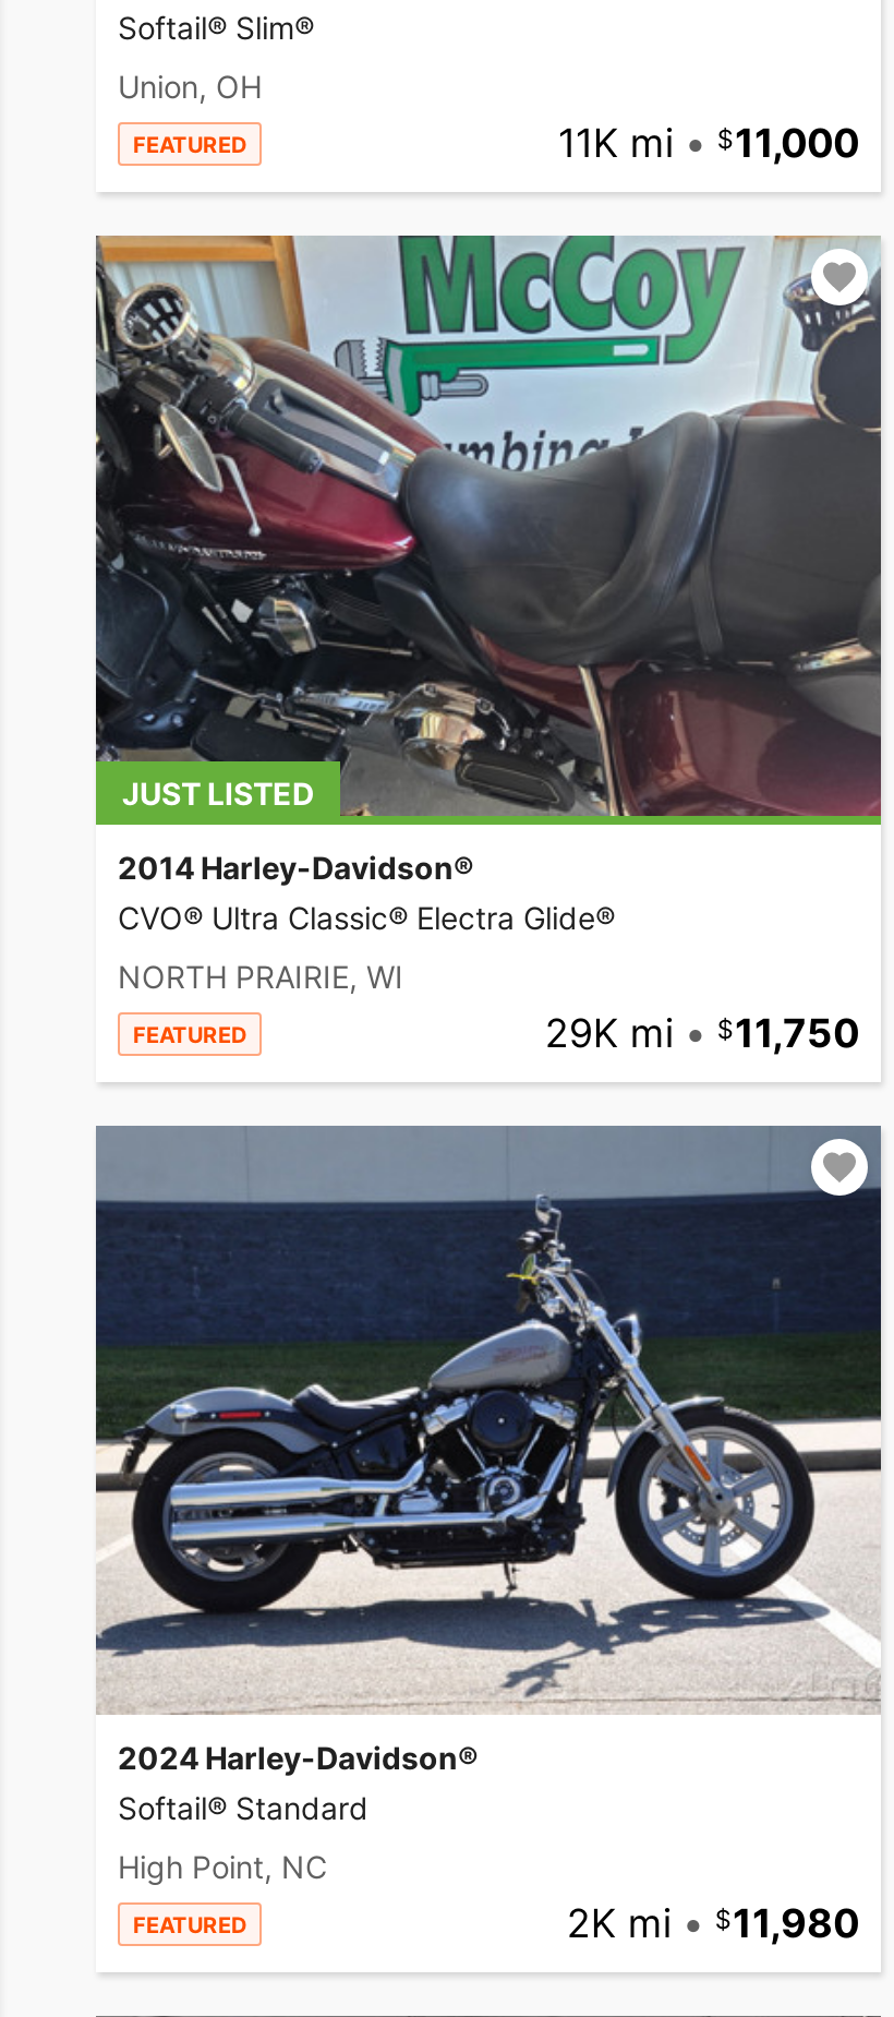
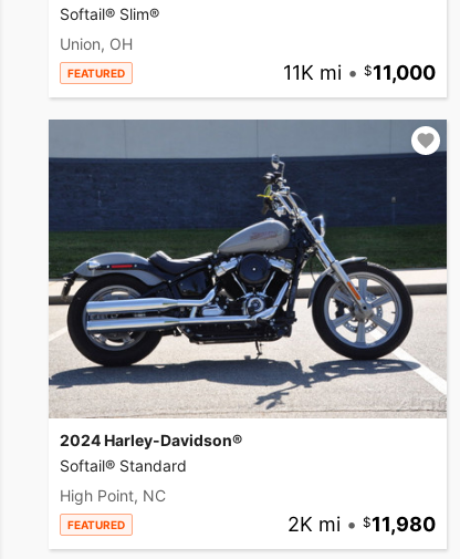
[94,233,883,1056] [image] | JUST LISTED | 2014 Harley-Davidson® | CVO® Ultra Classic® Electra Glide® | NORTH PRAIRIE, WI | FEATURED | 29K mi • | 11,750 -> none

